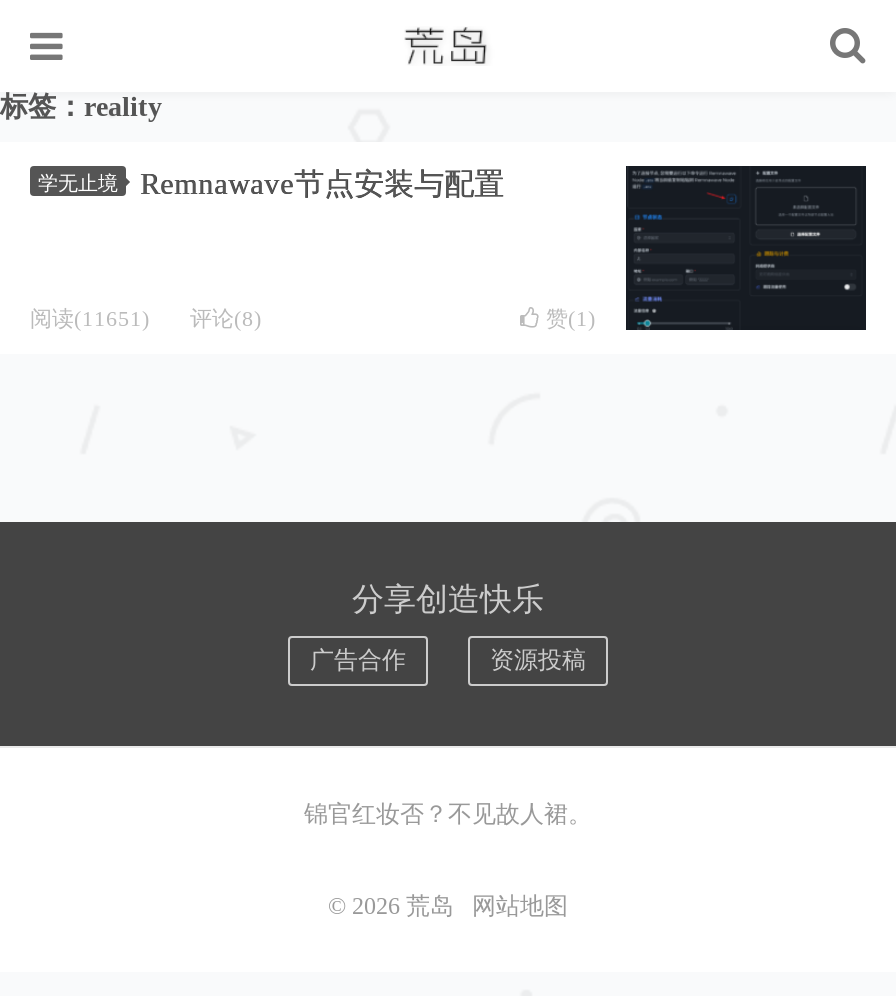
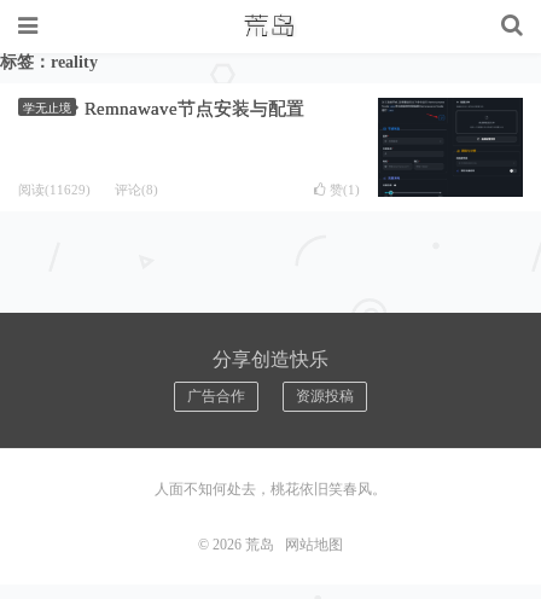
[30,306,262,330] 阅读(11651) 评论(8) -> [18,182,158,197] 阅读(11629) 评论(8)
[304,800,592,828] 锦官红妆否？不见故人裙。 -> [155,481,386,498] 人面不知何处去，桃花依旧笑春风。

